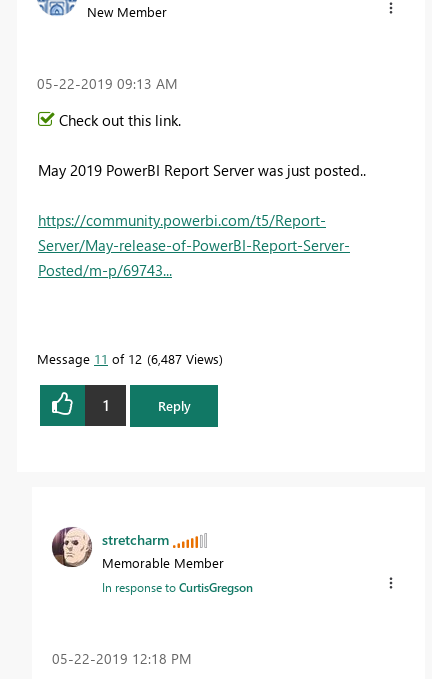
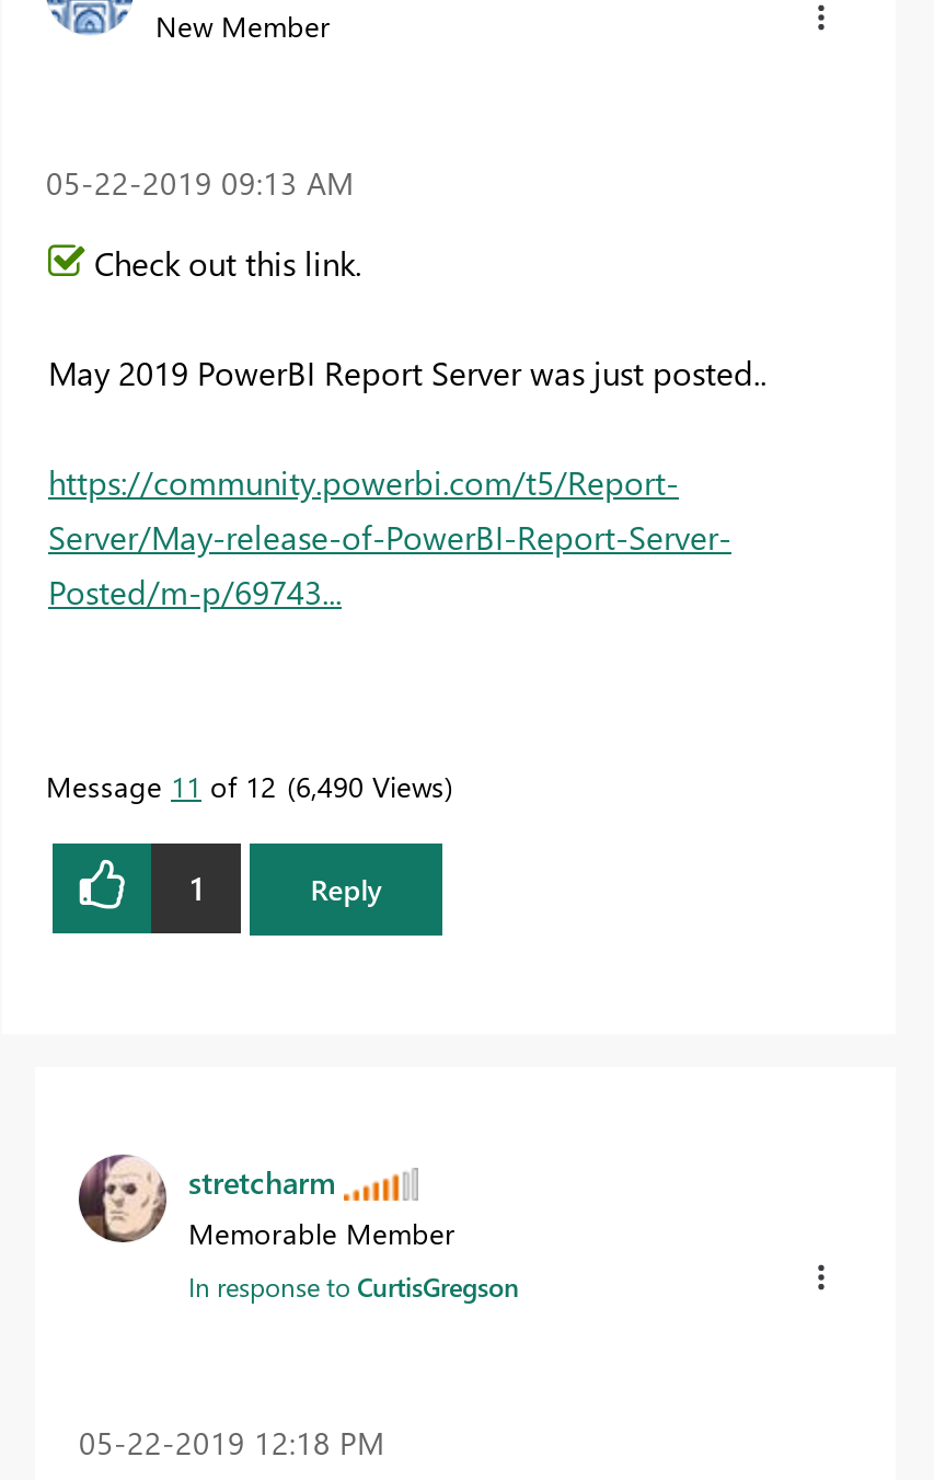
[37,349,219,366] Message 11 of 12 6,487 Views -> [46,766,445,803] Message 11 of 12 6,490 Views

